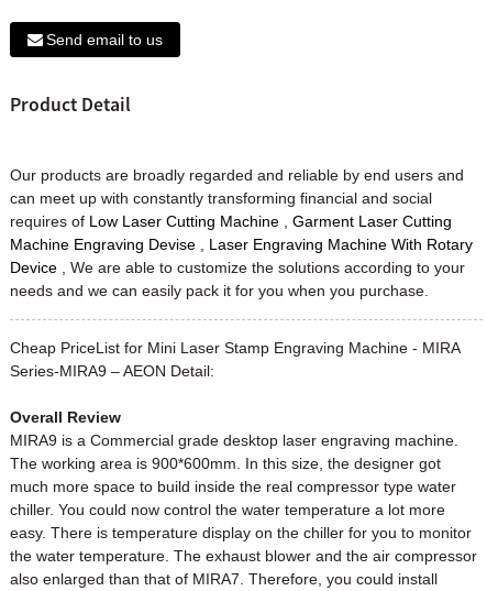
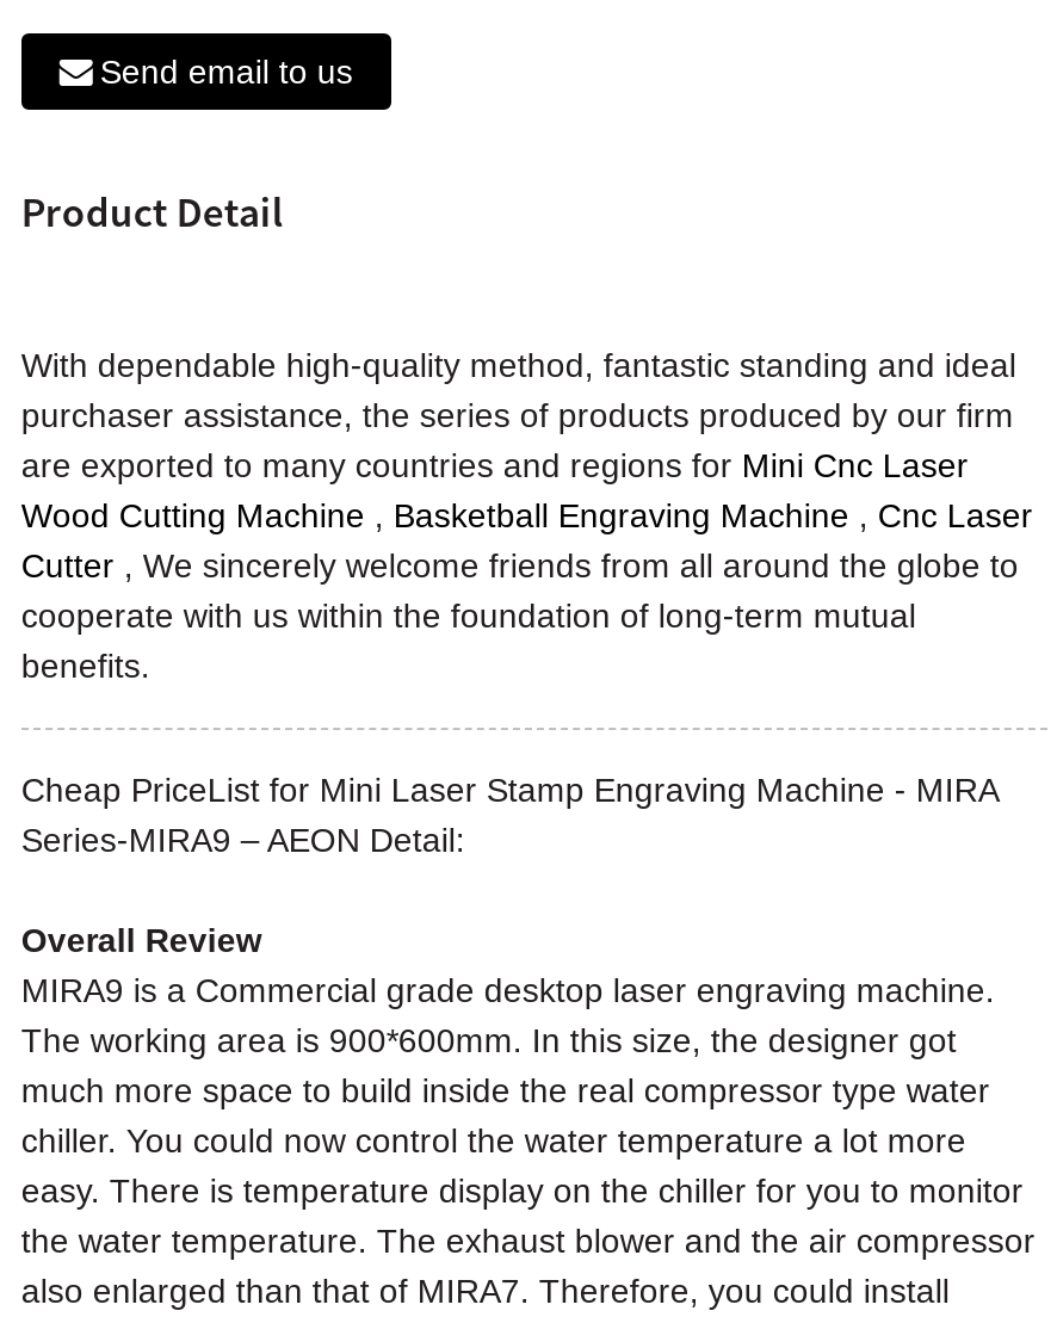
[10,166,473,299] Our products are broadly regarded and reliable by end users and | can meet up with constantly transforming financial and social | requires of Low Laser Cutting Machine, Garment Laser Cutting | Machine Engraving Devise, Laser Engraving Machine With Rotary | Device, We are able to customize the solutions according to your | needs and we can easily pack it for you when you purchase. -> [21,346,1033,685] With dependable high-quality method, fantastic standing and ideal | purchaser assistance, the series of products produced by our firm | are exported to many countries and regions for Mini Cnc Laser | Wood Cutting Machine, Basketball Engraving Machine, Cnc Laser | Cutter, We sincerely welcome friends from all around the globe to | cooperate with us within the foundation of long-term mutual | benefits.

